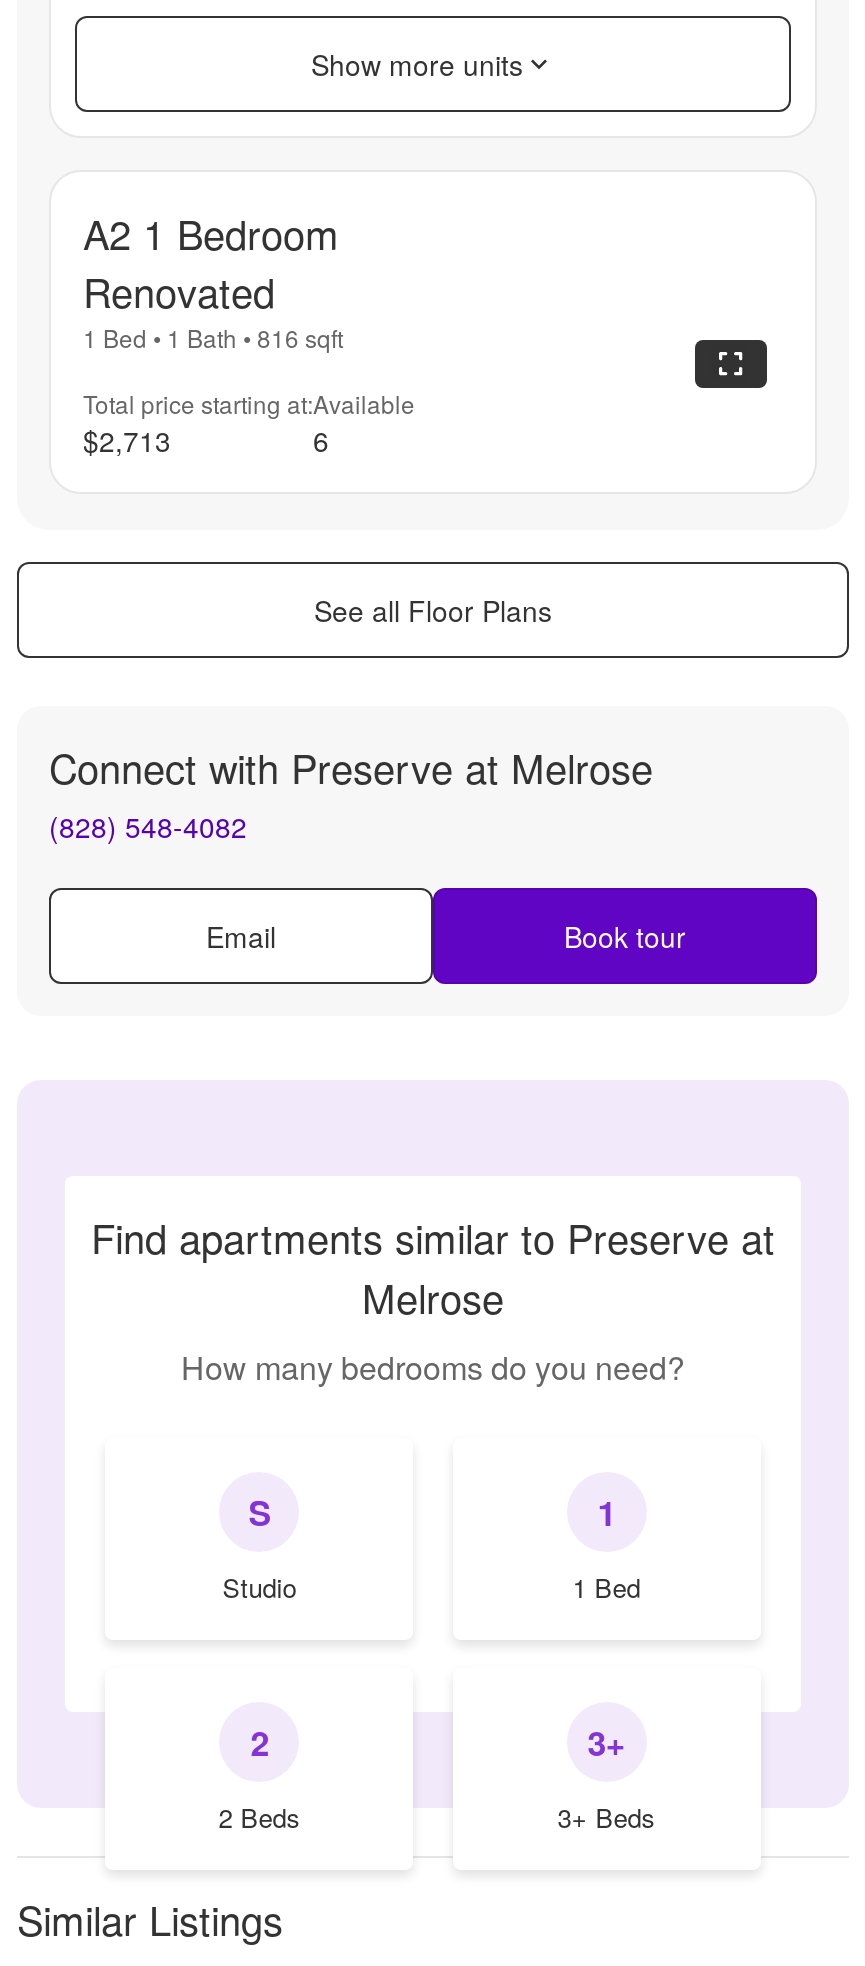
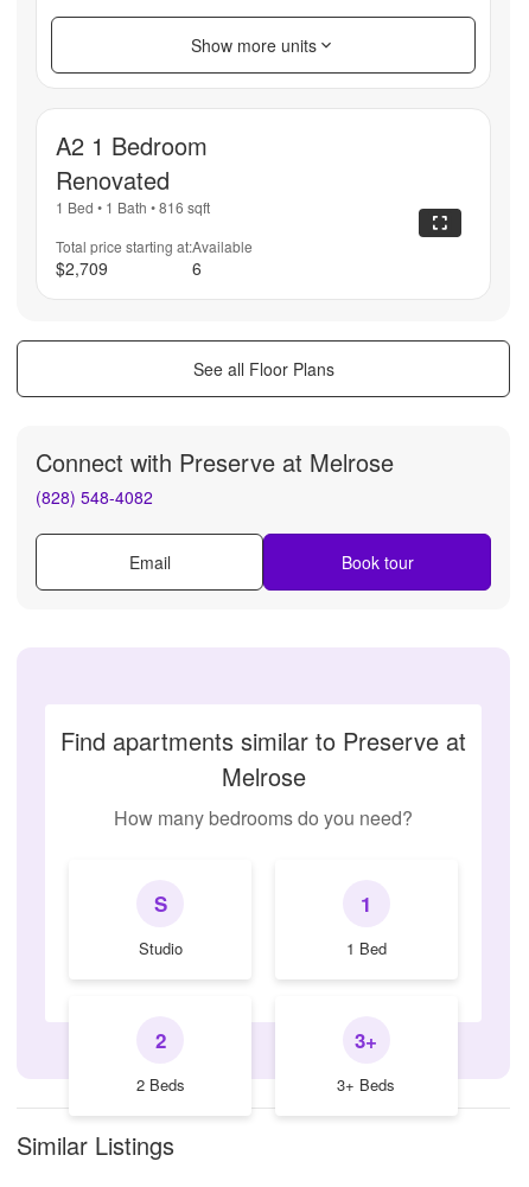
[83,419,171,459] $2,713 -> [56,256,108,279] $2,709

